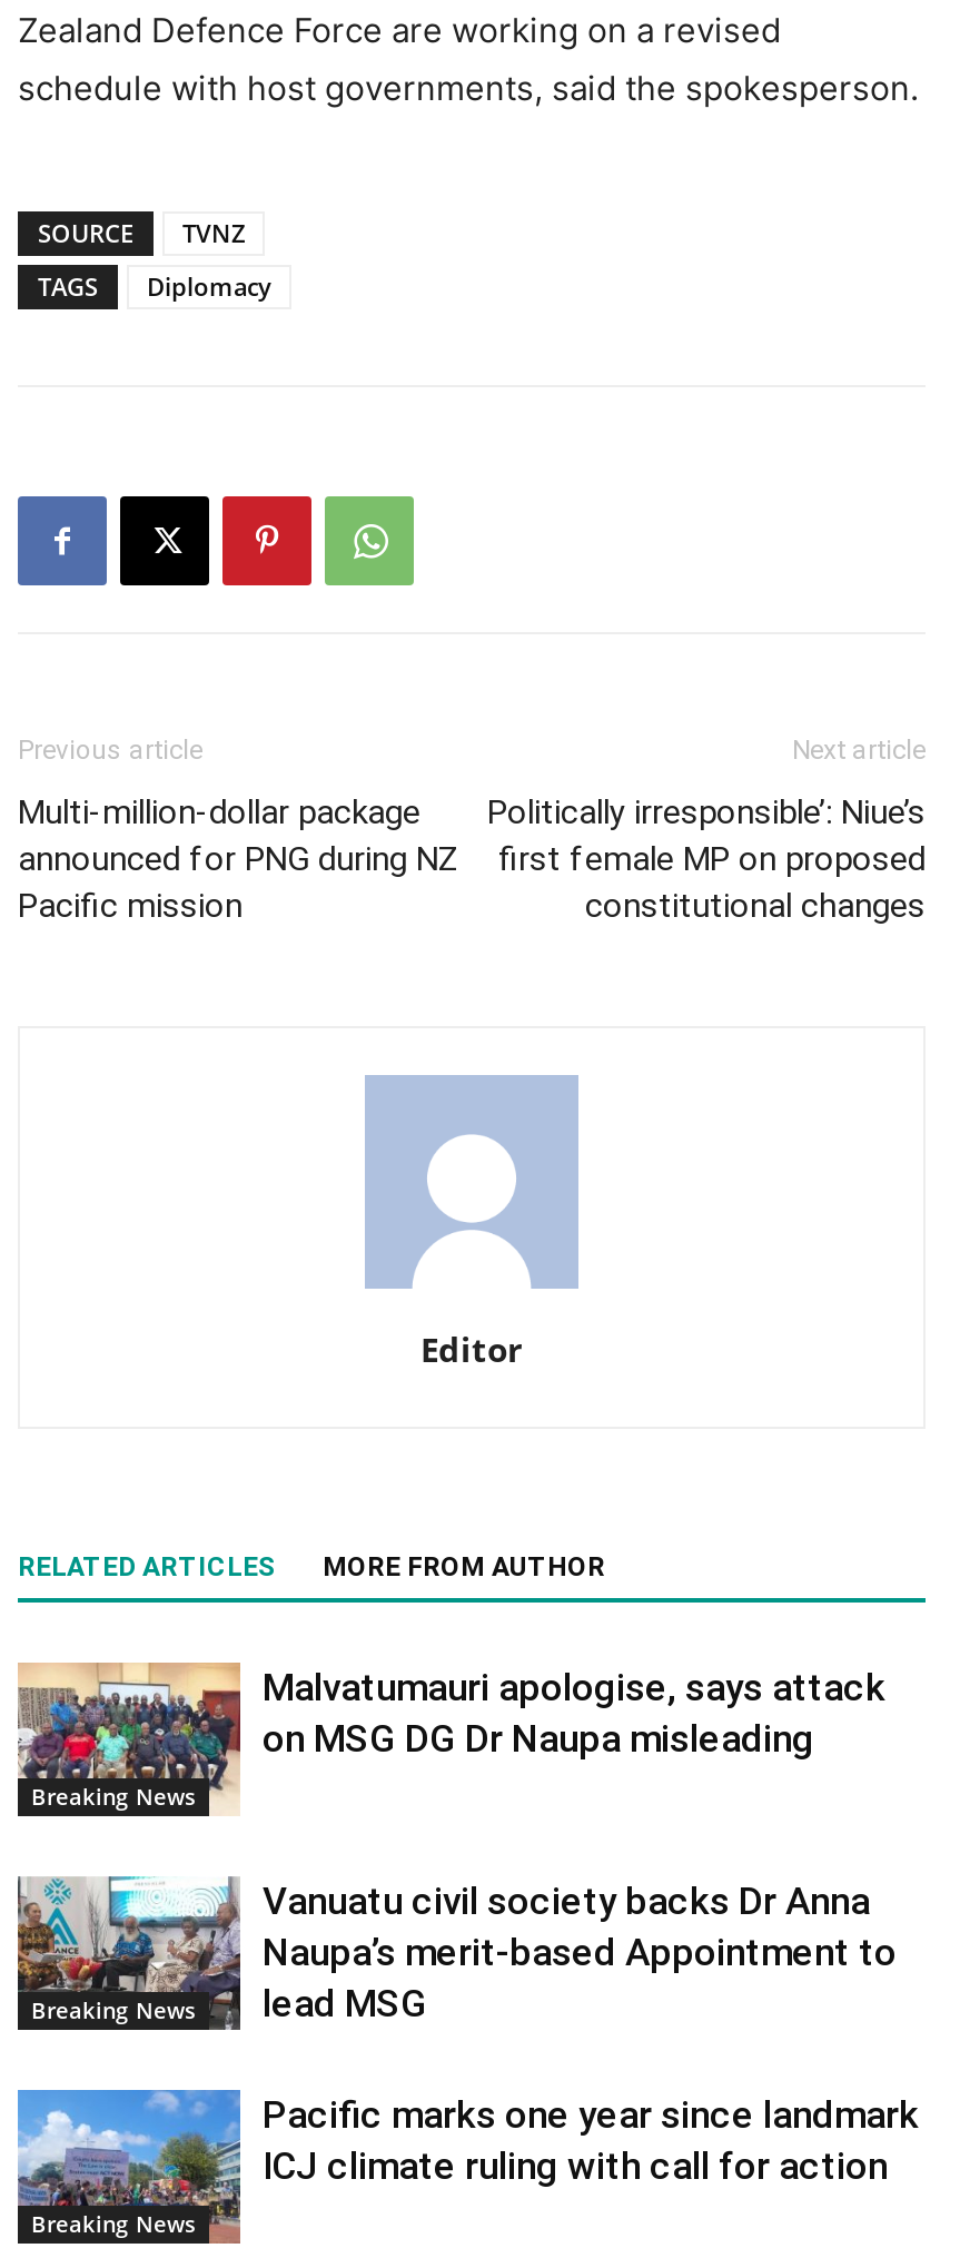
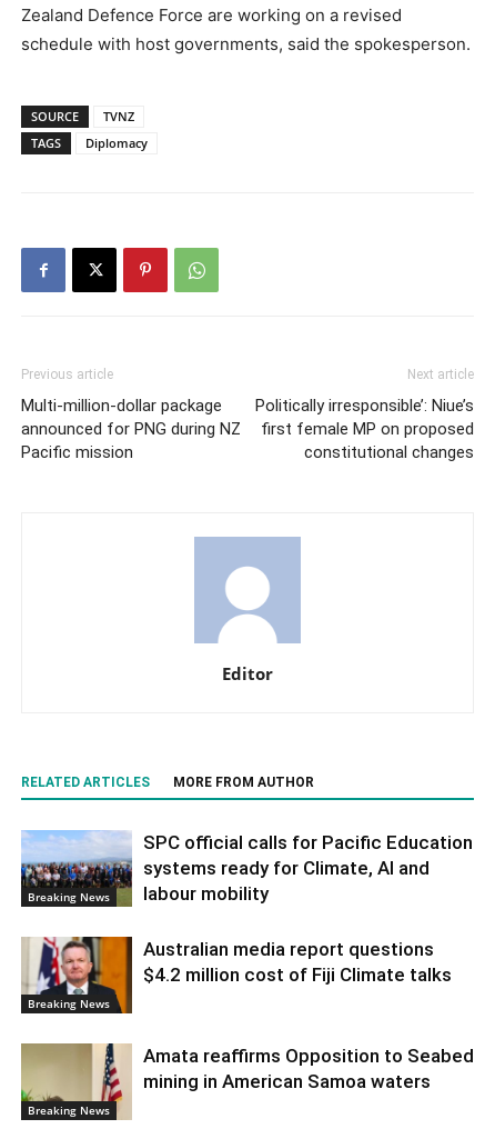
[16,1660,885,1816] [image] | Malvatumauri apologise, says attack | on MSG DG Dr Naupa misleading -> [20,829,473,908] [image] | SPC official calls for Pacific Education | systems ready for Climate, AI and | labour mobility
[16,1874,897,2032] [image] | Vanuatu civil society backs Dr Anna | Naupa’s merit-based Appointment to | lead MSG -> [22,936,452,1015] [image] | Australian media report questions | $4.2 million cost of Fiji Climate talks
[16,2088,919,2244] [image] | Pacific marks one year since landmark | ICJ climate ruling with call for action -> [20,1042,474,1119] [image] | Amata reaffirms Opposition to Seabed | mining in American Samoa waters

